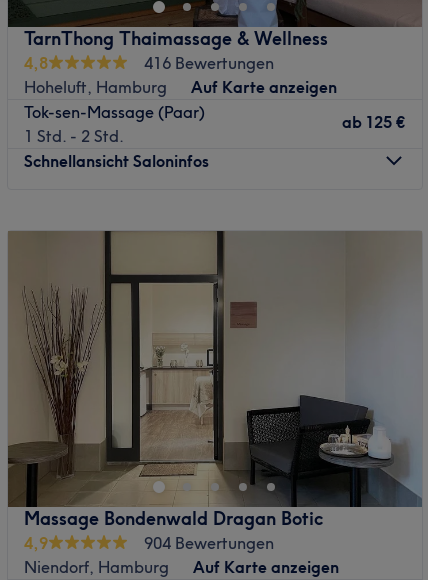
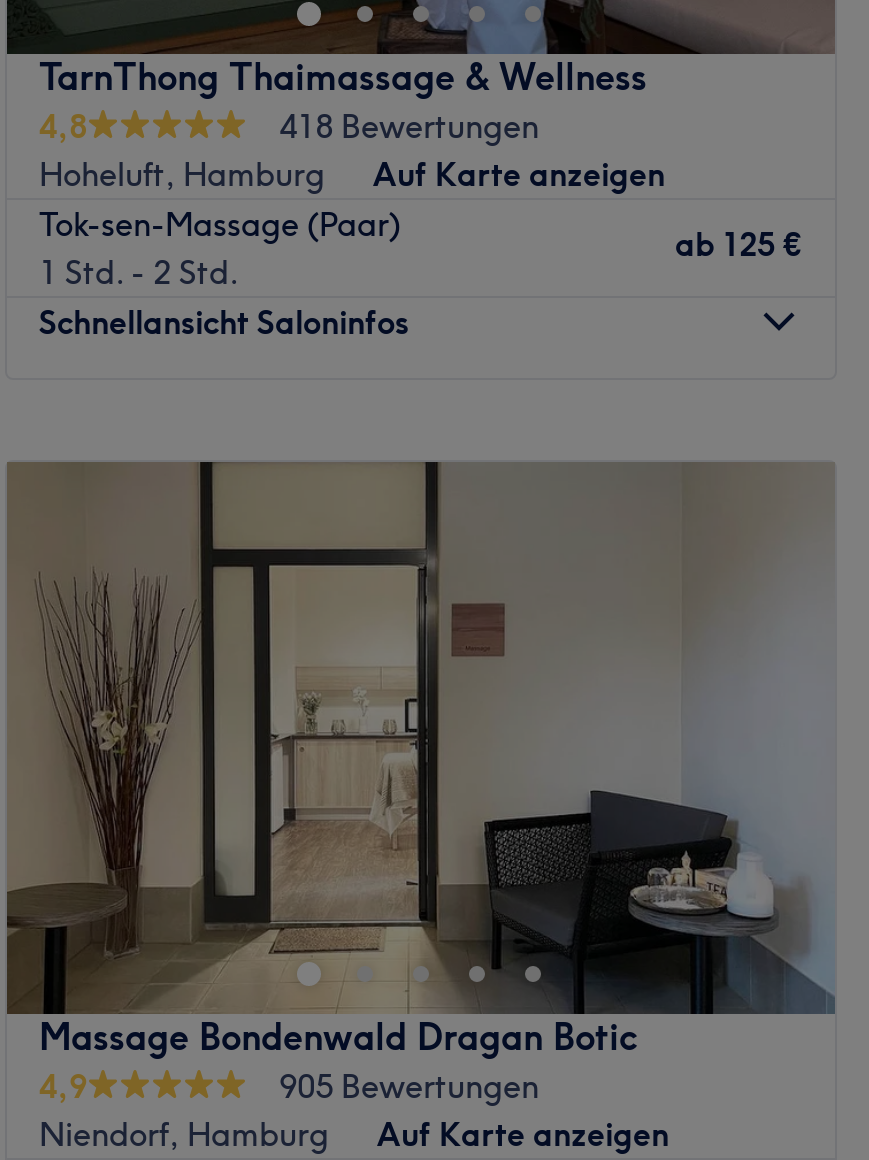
[144,53,274,73] 416 Bewertungen -> [279,106,539,146] 418 Bewertungen
[144,533,274,553] 904 Bewertungen -> [279,1066,539,1106] 905 Bewertungen

